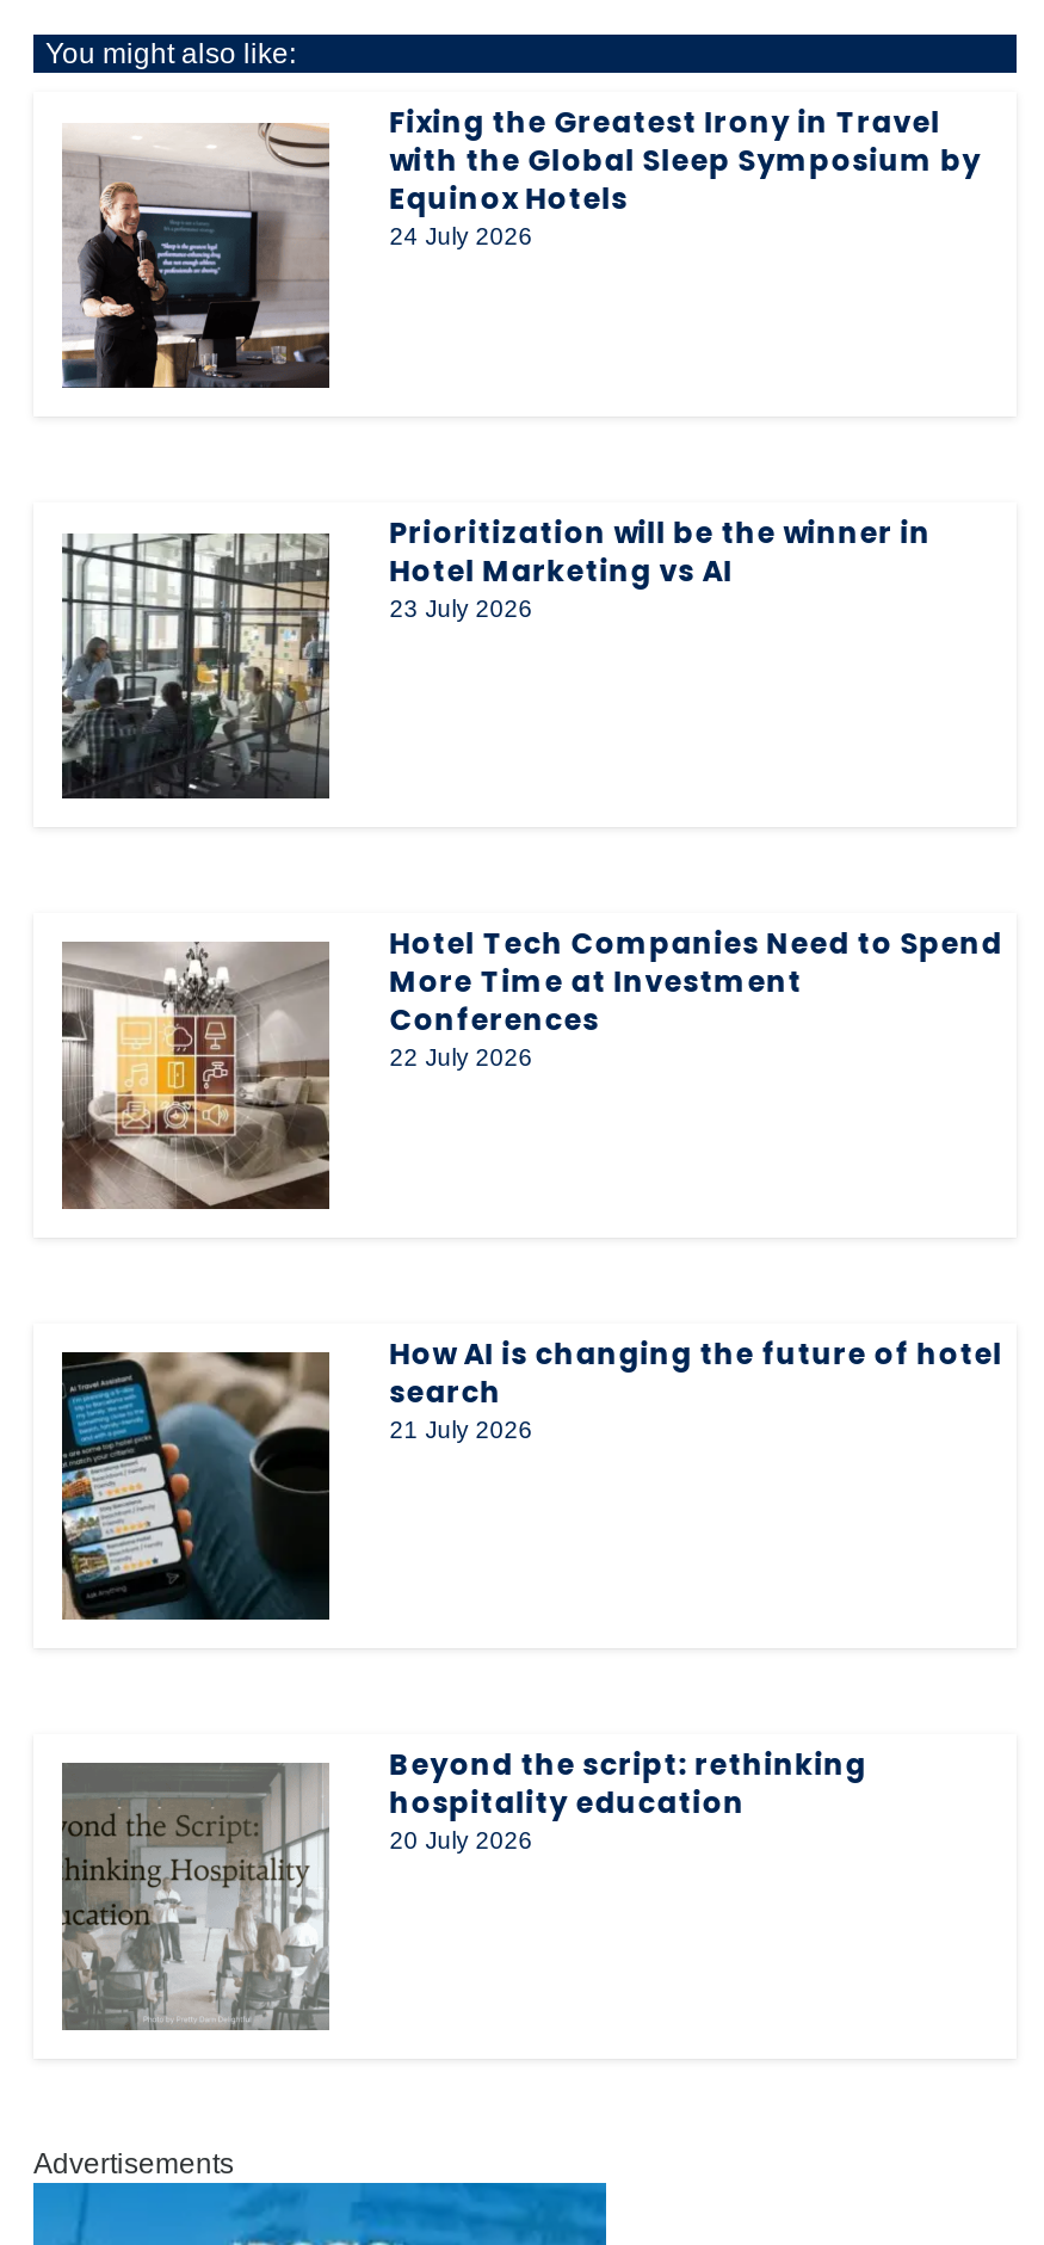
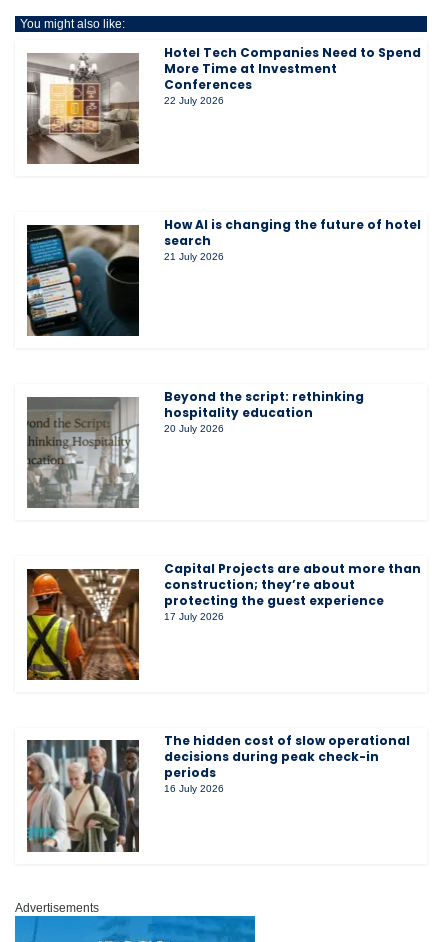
[60,102,981,388] [image] | Fixing the Greatest Irony in Travel | with the Global Sleep Symposium by | Equinox Hotels | 24 July 2026 -> none
[60,513,931,798] [image] | Prioritization will be the winner in | Hotel Marketing vs AI | 23 July 2026 -> none
moved [57,923,1003,1854] -> [25,44,421,434]: [image] | Hotel Tech Companies Need to Spend | More Time at Investment | ... | hospitality education | 20 July 2026
moved [57,1760,332,2033] -> [25,395,140,509]: [image]
none -> [26,560,421,681] [image] | Capital Projects are about more than | construction; they’re about | protecting the guest experience | 17 July 2026
none -> [27,732,410,852] [image] | The hidden cost of slow operational | decisions during peak check-in | periods | 16 July 2026

